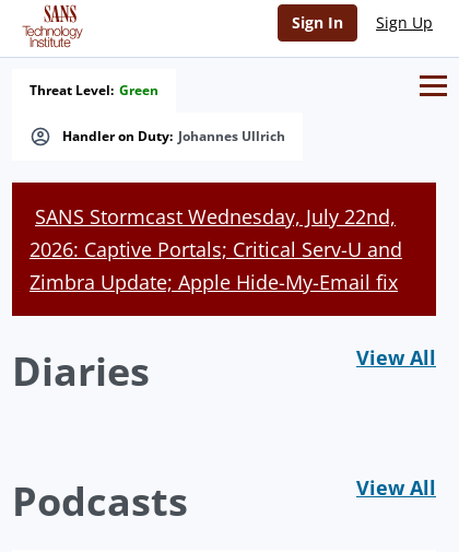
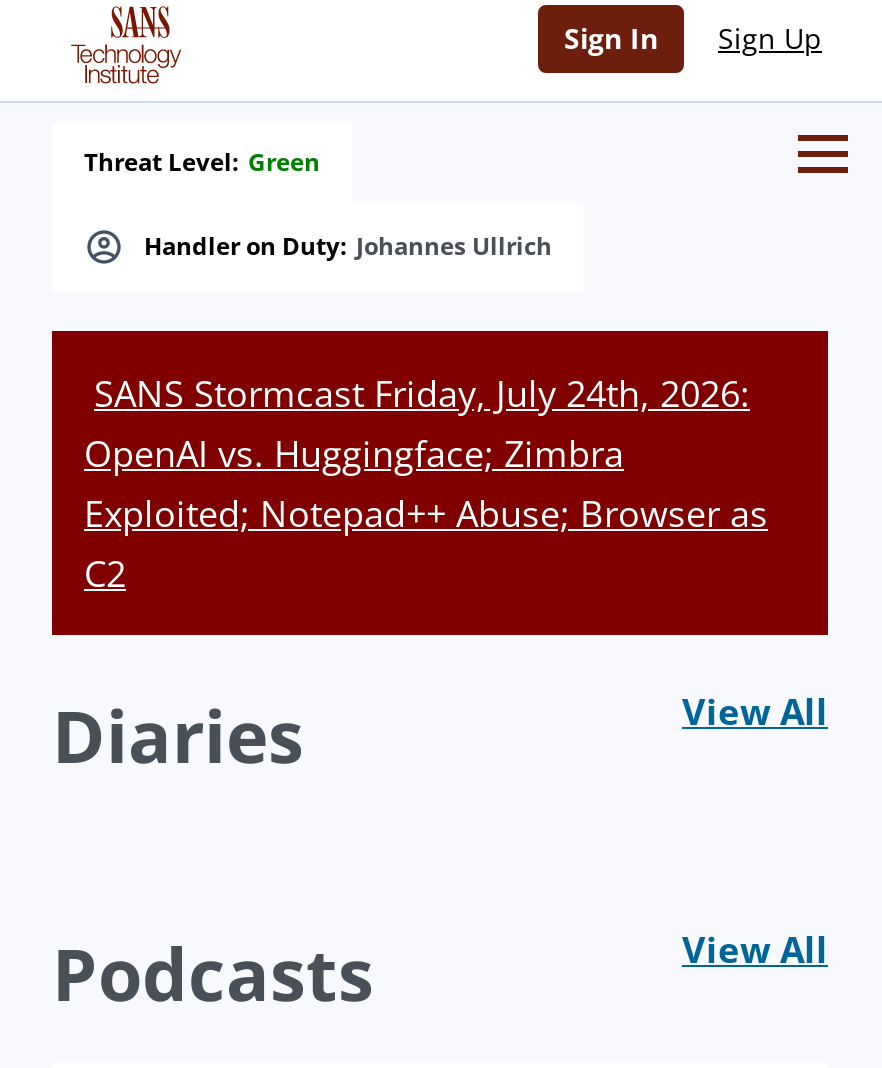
[30,203,402,295] SANS Stormcast Wednesday, July 22nd, | 2026: Captive Portals; Critical Serv-U and | Zimbra Update; Apple Hide-My-Email fix -> [84,369,768,597] SANS Stormcast Friday, July 24th, 2026: | OpenAI vs. Huggingface; Zimbra | Exploited; Notepad++ Abuse; Browser as | C2

